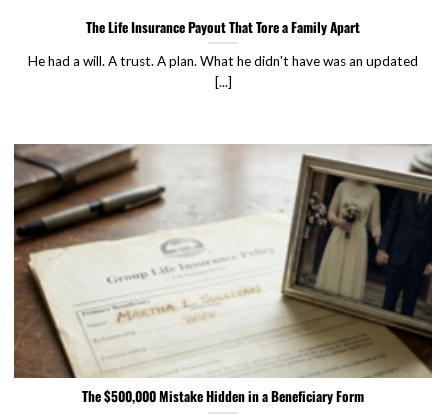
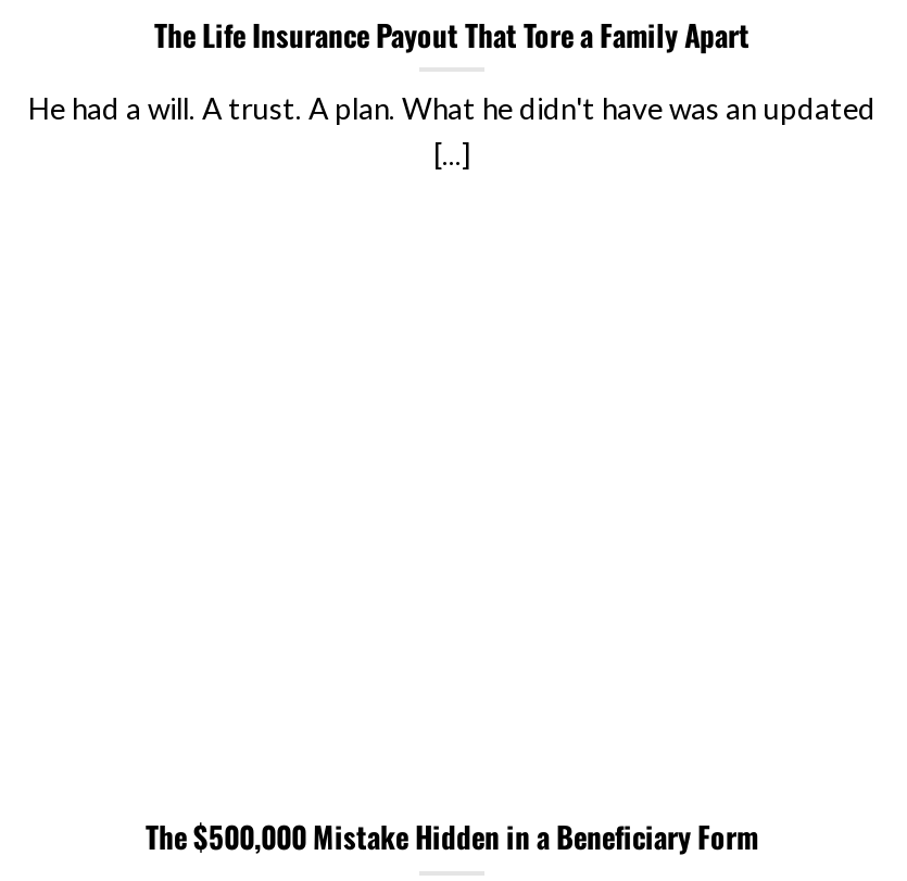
[13,143,433,379] [image] -> none

